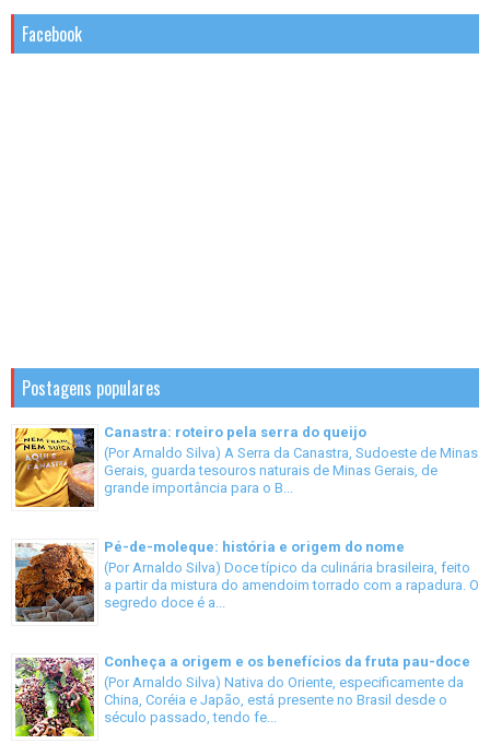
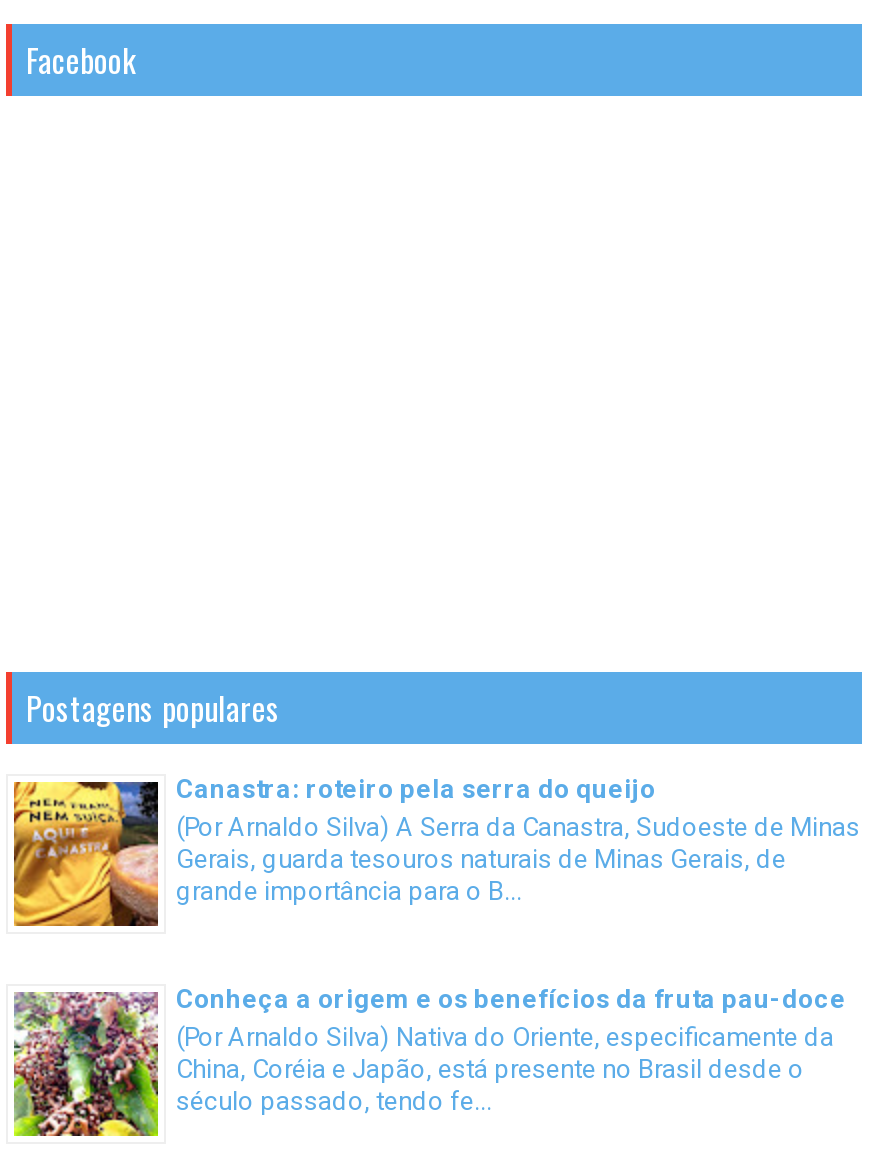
[14,539,479,623] [image] | Pé-de-moleque: história e origem do nome | (Por Arnaldo Silva) Doce típico da culinária brasileira, feito | a partir da mistura do amendoim torrado com a rapadura. O | segredo doce é a... -> none

